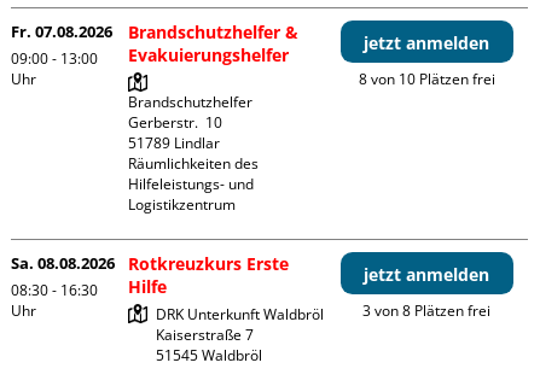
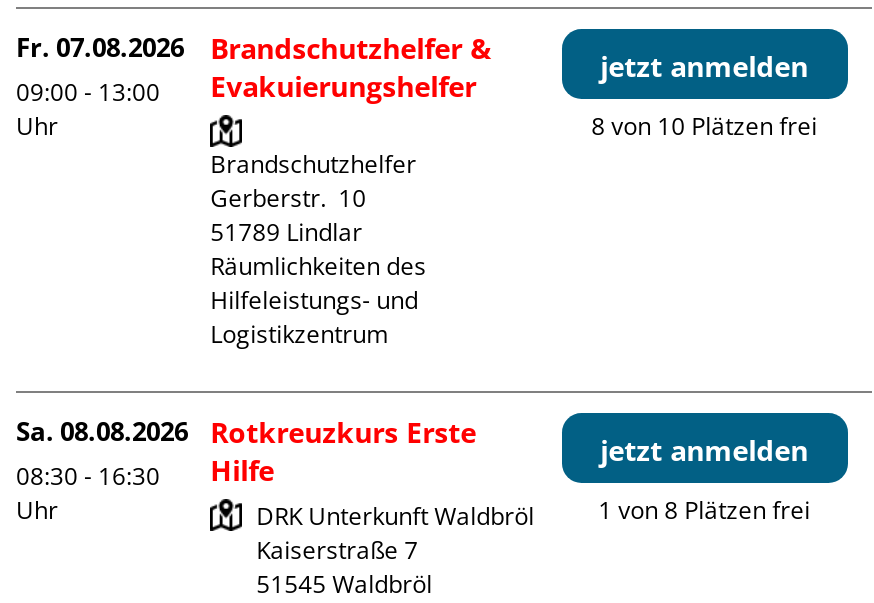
[363,300,491,321] 3 von 8 Plätzen frei -> [598,493,810,527] 1 von 8 Plätzen frei

